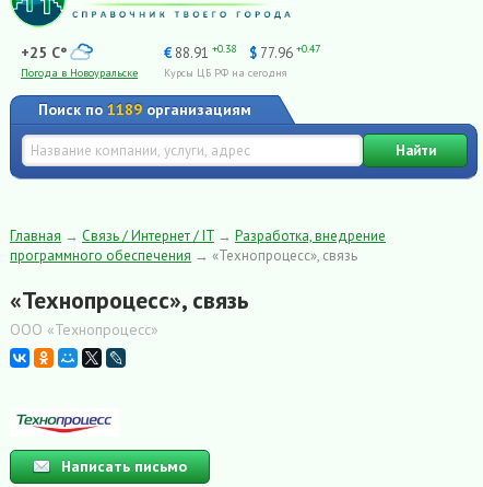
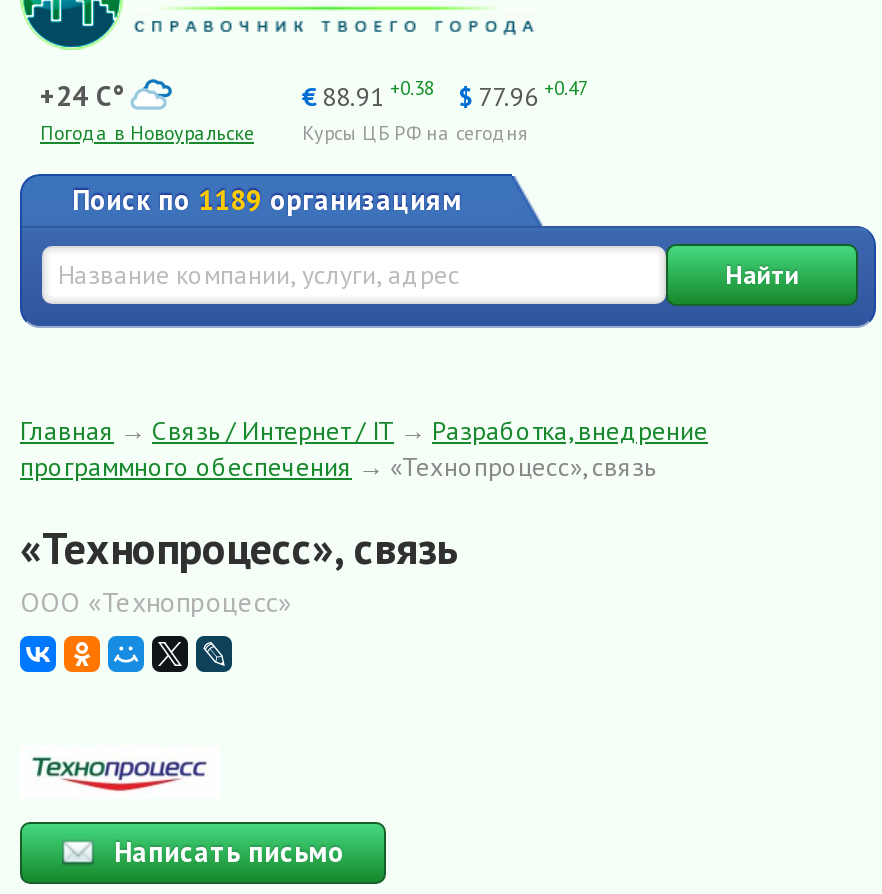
[21,43,68,62] +25 C° -> [40,78,126,114] +24 C°

